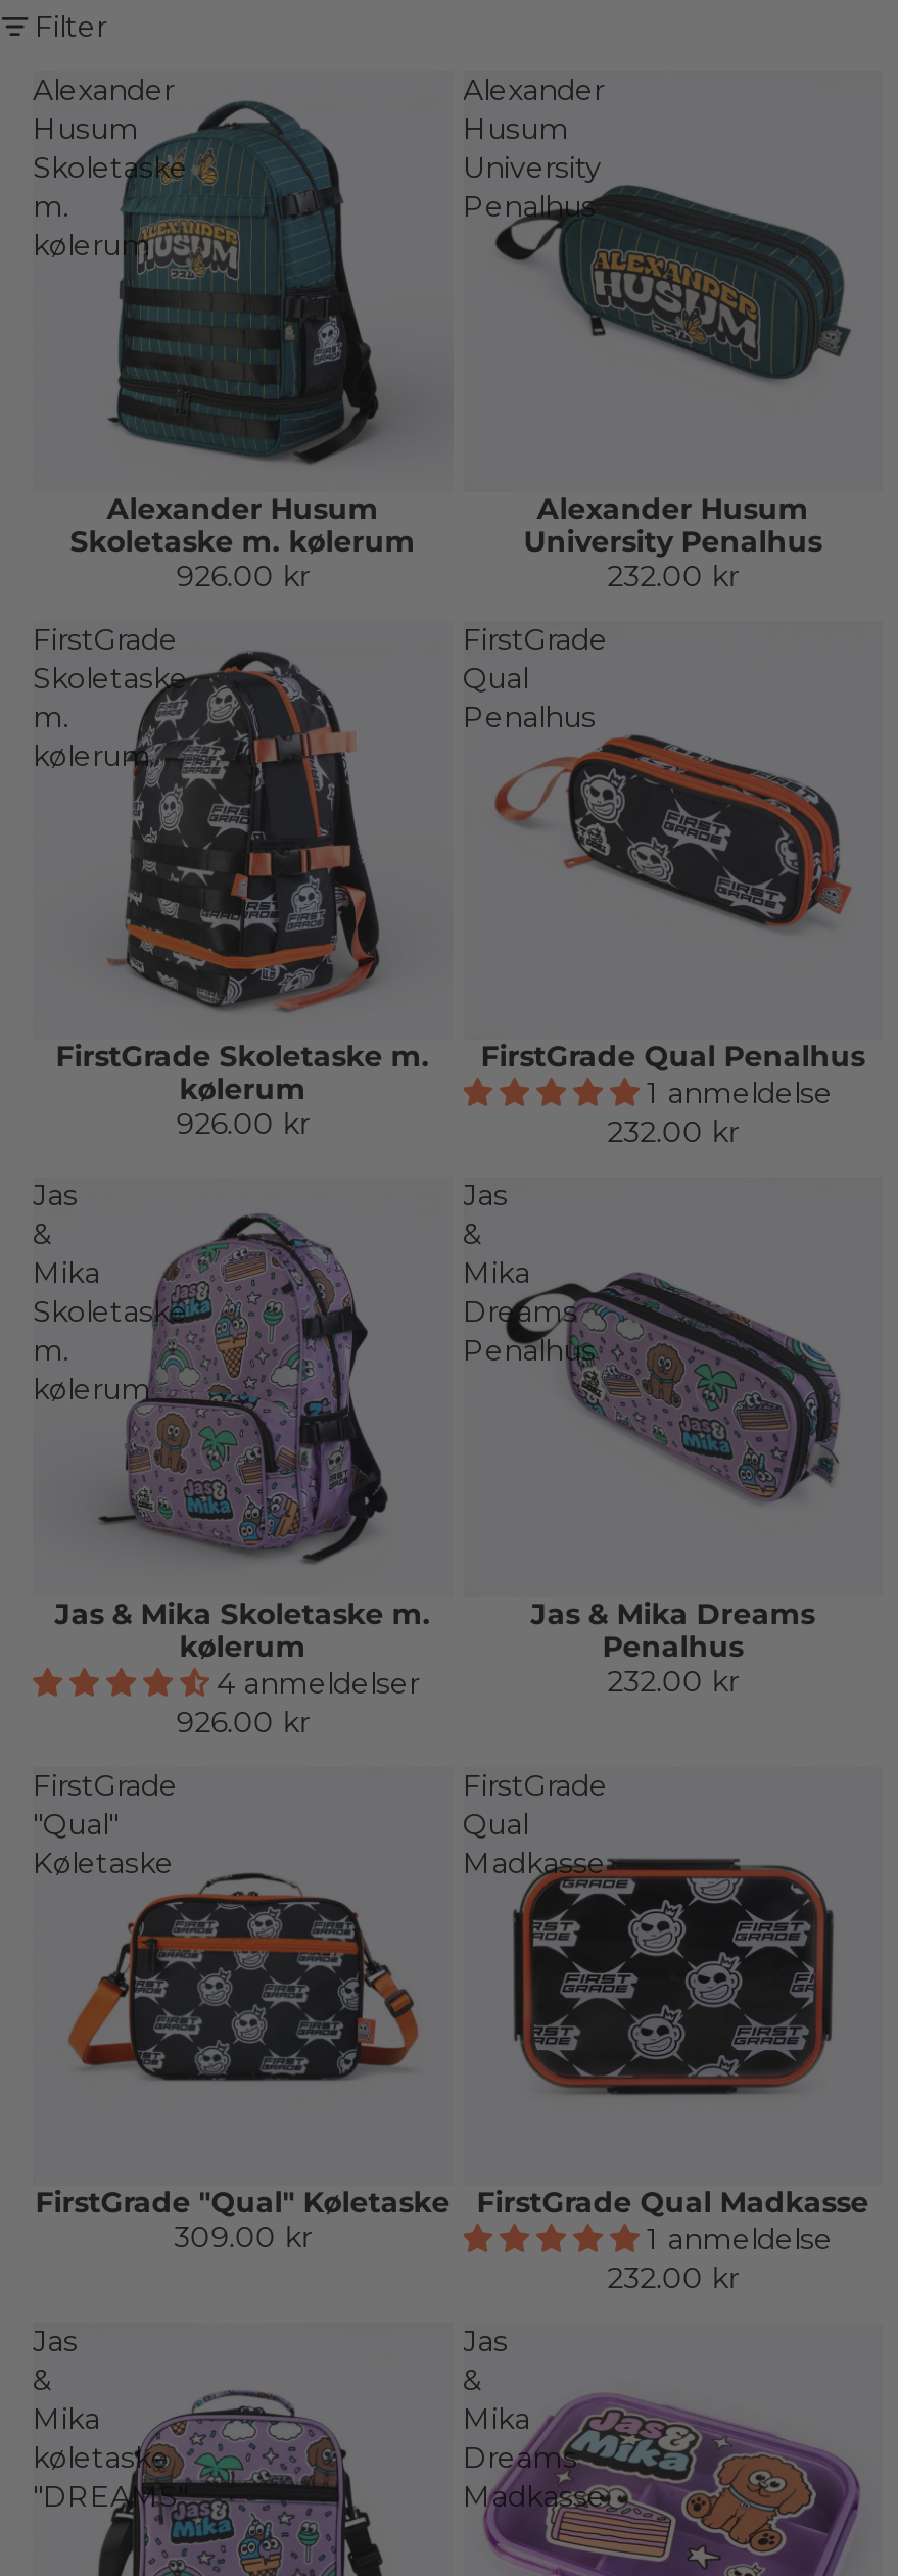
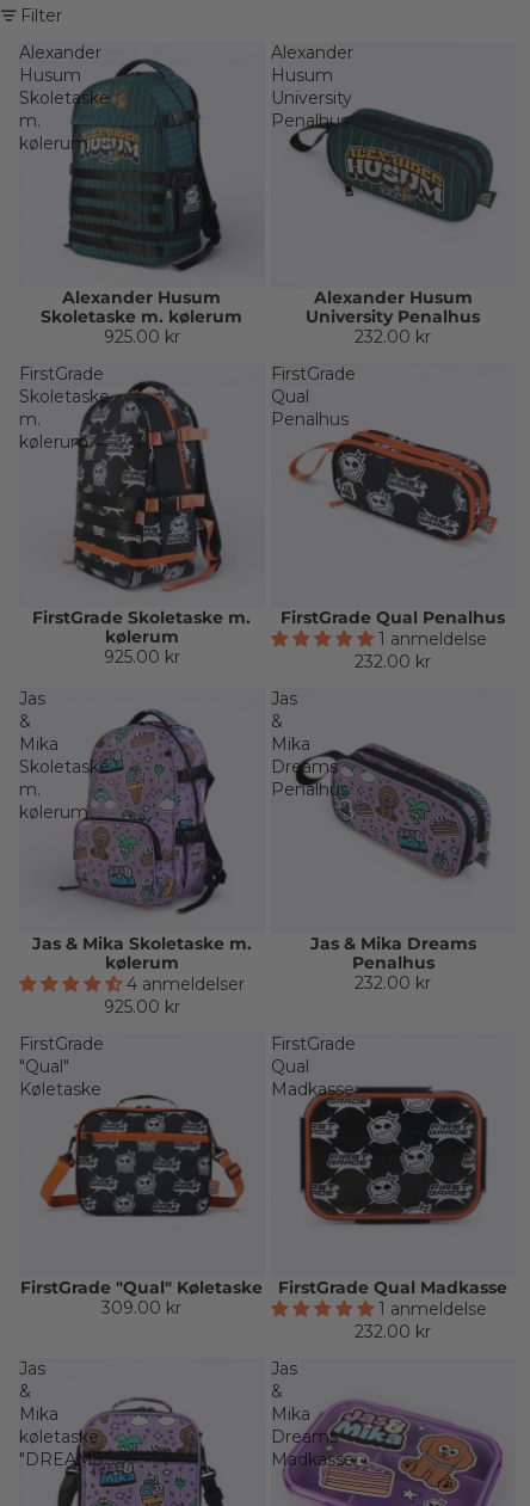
[176,557,309,593] 926.00 kr -> [104,325,180,347] 925.00 kr
[176,1105,309,1142] 926.00 kr -> [104,646,180,668] 925.00 kr
[176,1703,309,1739] 926.00 kr -> [104,995,180,1017] 925.00 kr

